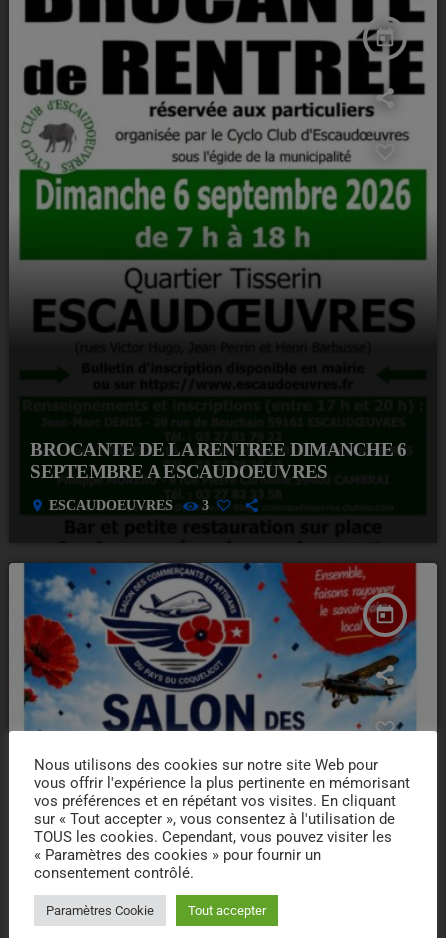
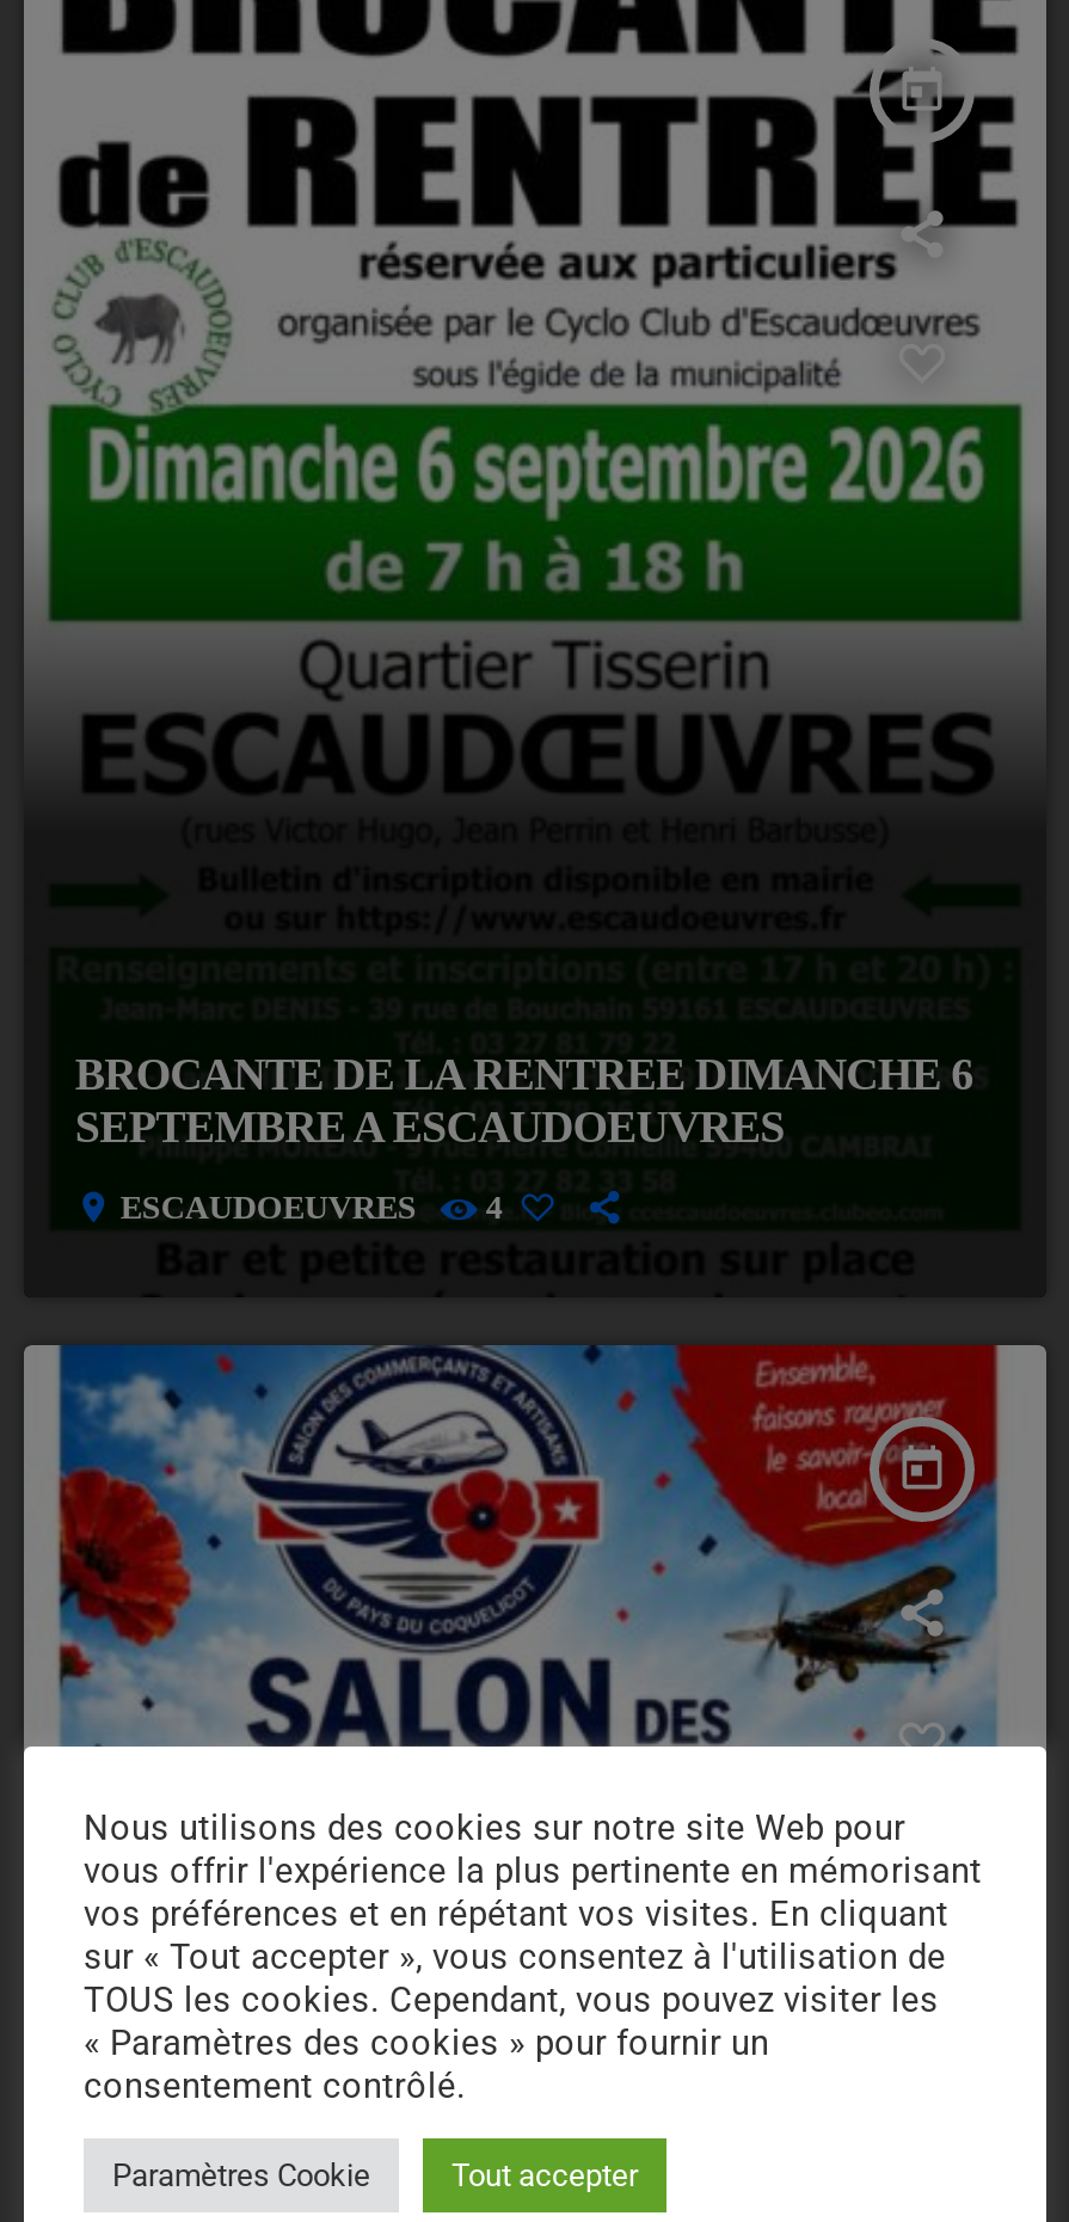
[202,498,209,513] 3 -> [486,1189,503,1225] 4

